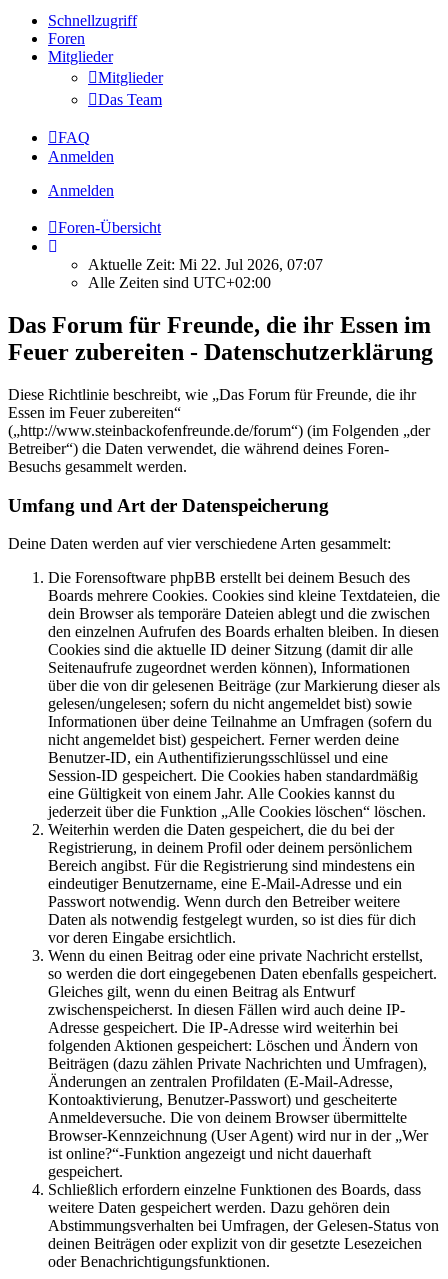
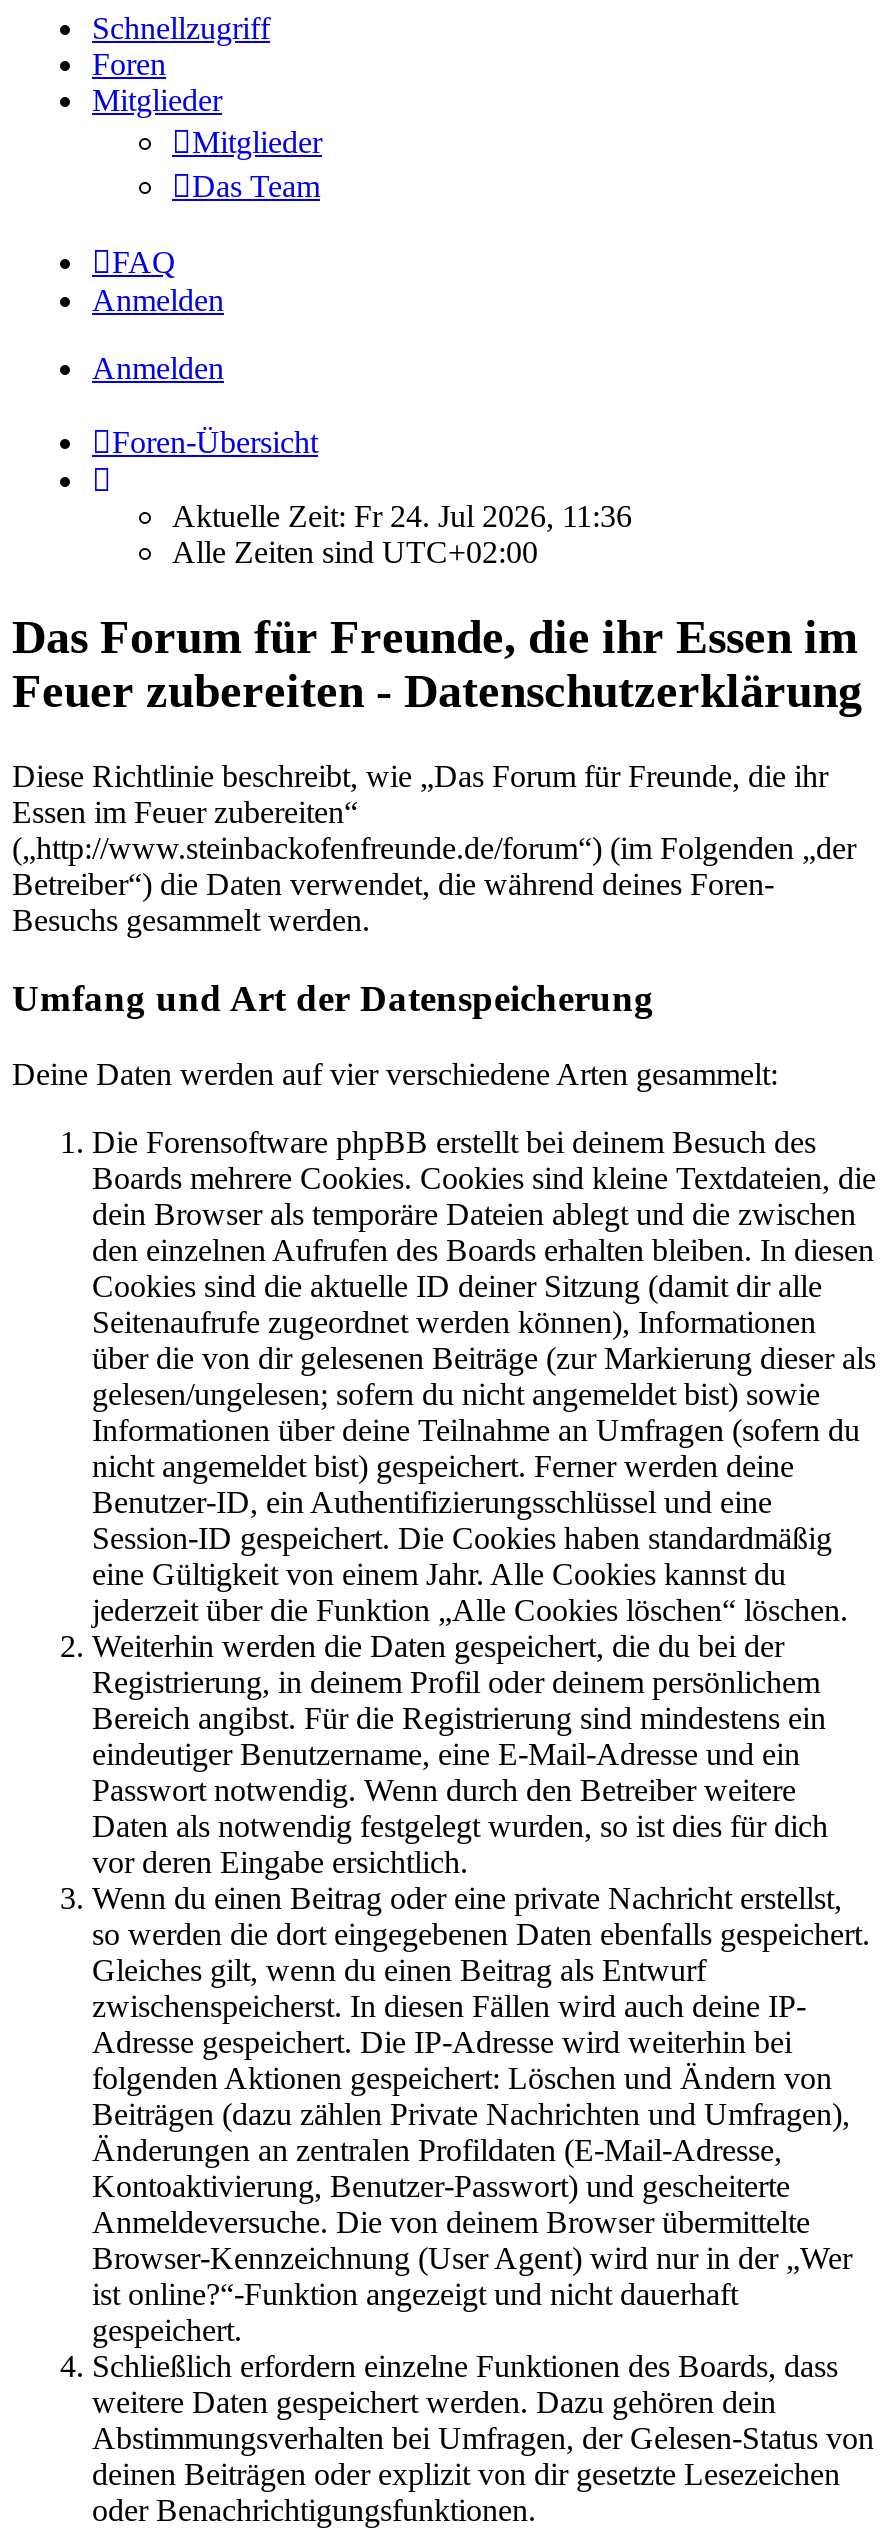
[88,256,323,273] Aktuelle Zeit: Mi 22. Jul 2026, 07:07 -> [172,499,632,533] Aktuelle Zeit: Fr 24. Jul 2026, 11:36

